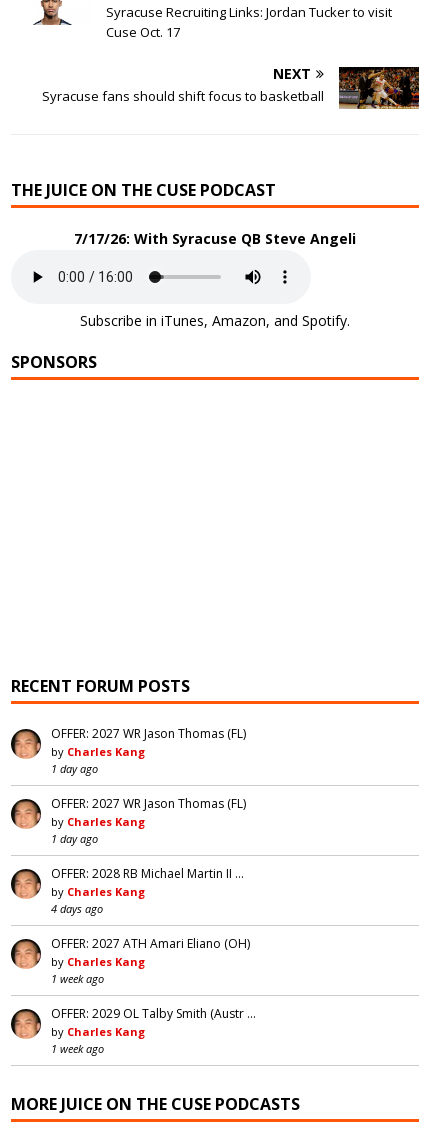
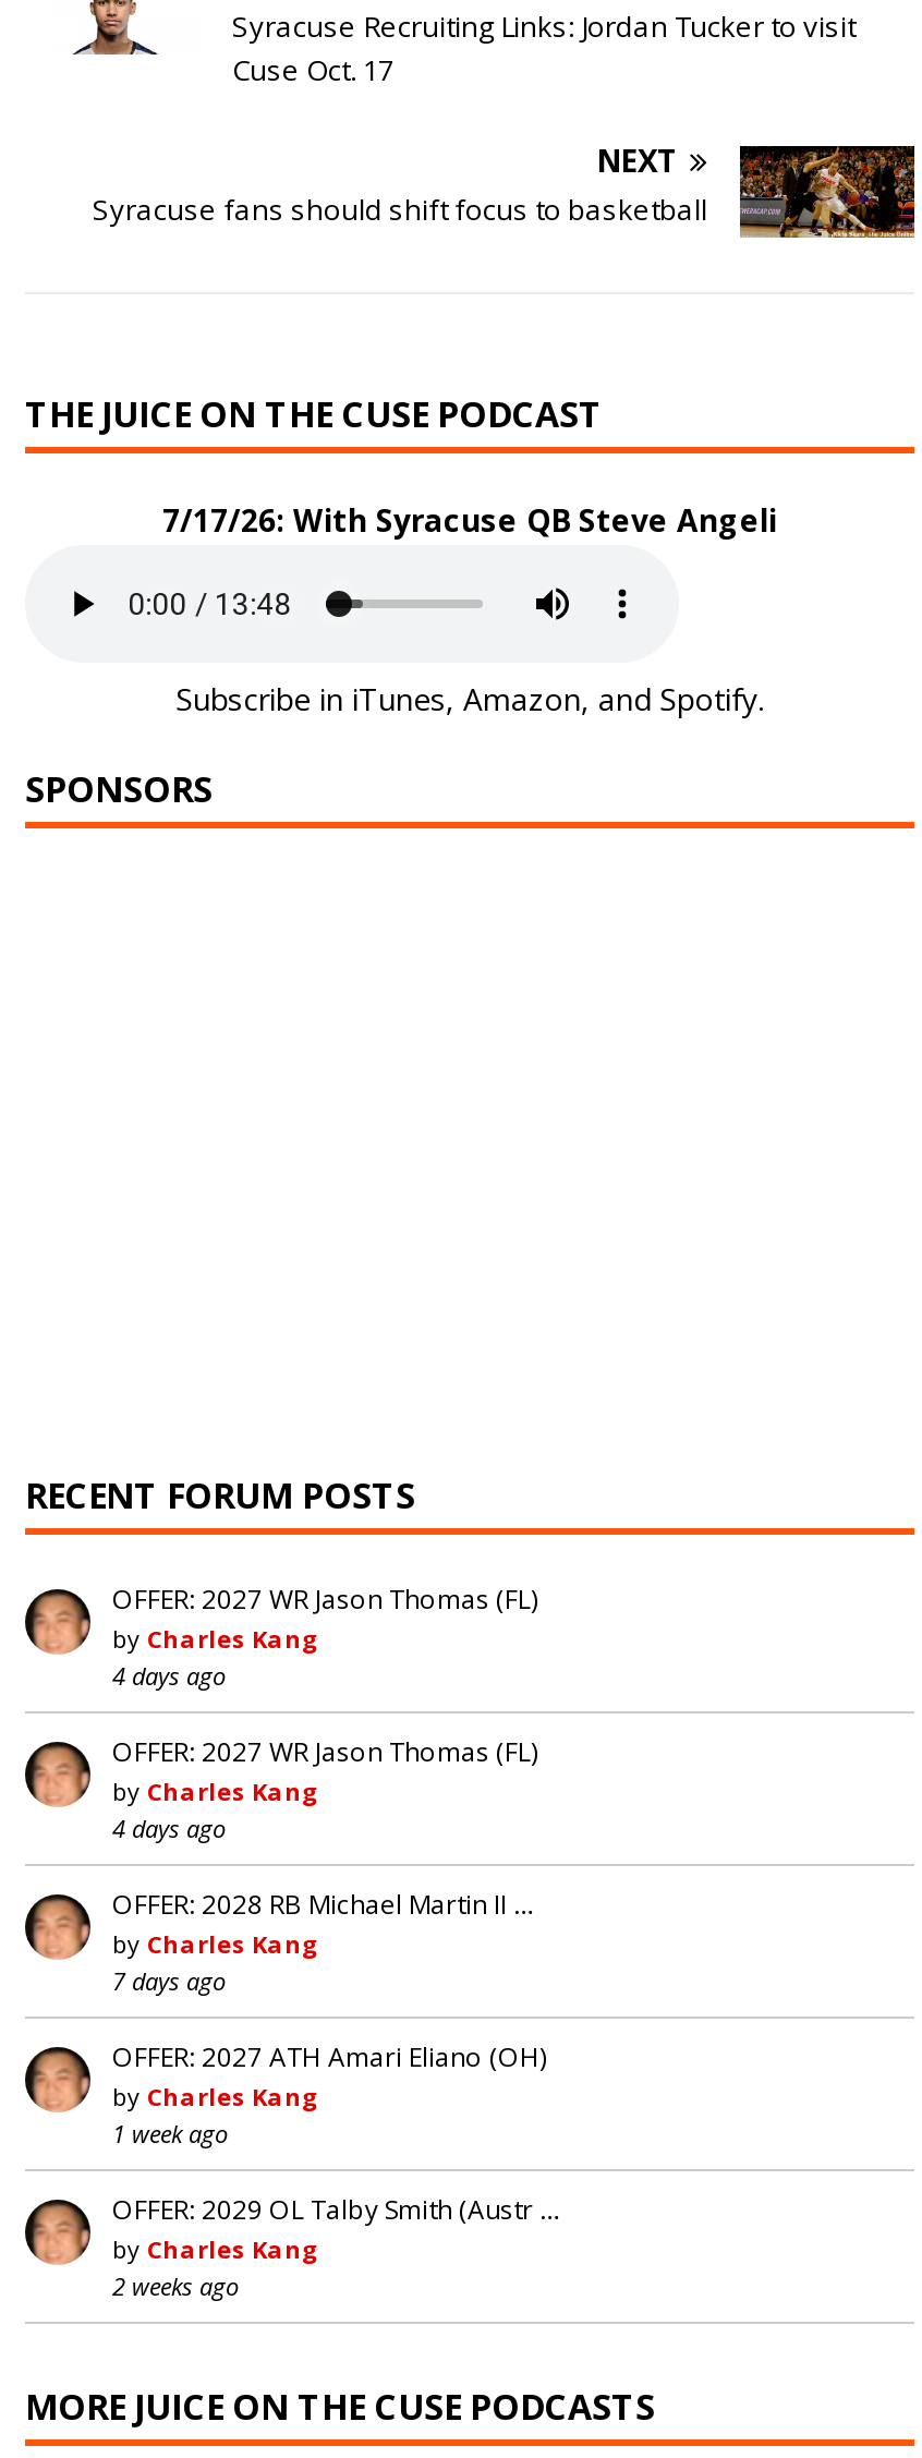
[51,761,98,776] 1 day ago -> [112,1660,226,1693] 4 days ago
[51,831,98,846] 1 day ago -> [112,1812,226,1845] 4 days ago
[51,901,103,916] 4 days ago -> [112,1965,226,1998] 7 days ago
[51,1041,104,1056] 1 week ago -> [112,2270,239,2303] 2 weeks ago

